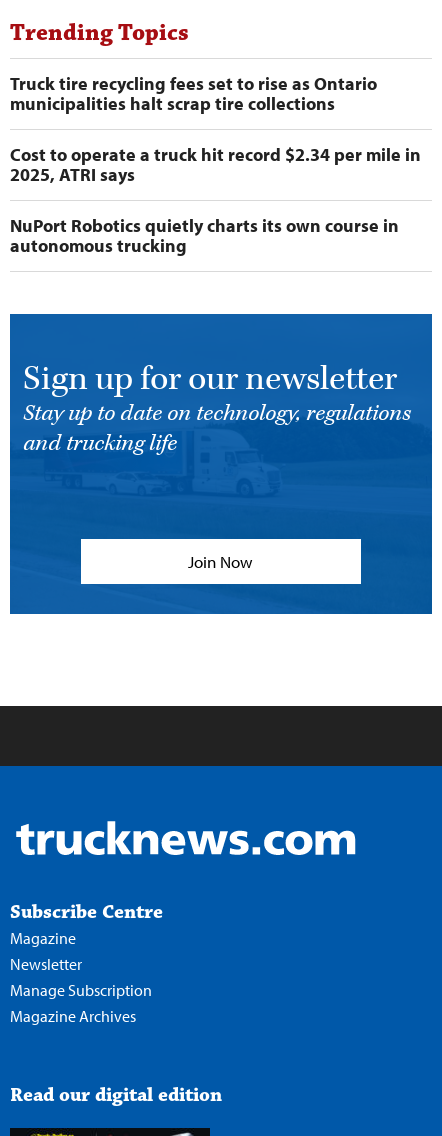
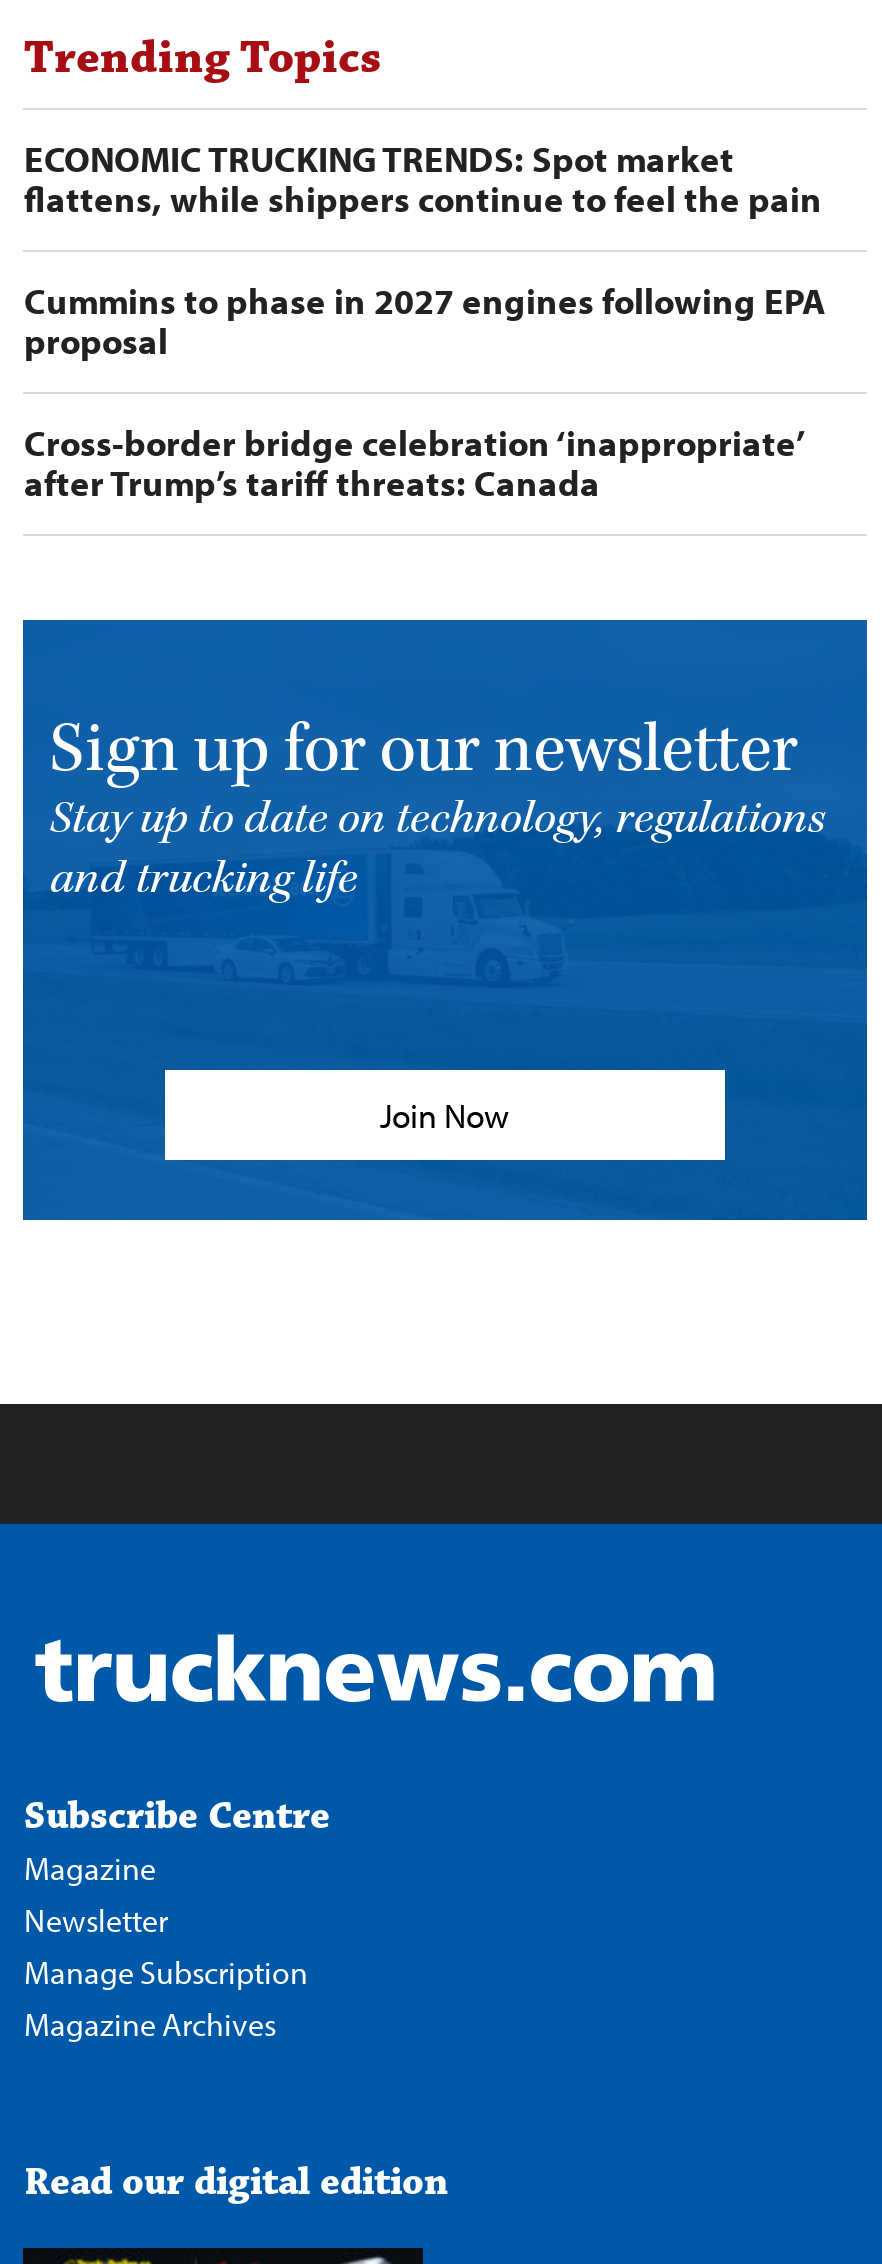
[10,72,377,115] Truck tire recycling fees set to rise as Ontario | municipalities halt scrap tire collections -> [24,135,822,221] ECONOMIC TRUCKING TRENDS: Spot market | flattens, while shippers continue to feel the pain
[10,143,421,186] Cost to operate a truck hit record $2.34 per mile in | 2025, ATRI says -> [24,277,826,363] Cummins to phase in 2027 engines following EPA | proposal
[10,214,399,257] NuPort Robotics quietly charts its own course in | autonomous trucking -> [24,419,804,505] Cross-border bridge celebration ‘inappropriate’ | after Trump’s tariff threats: Canada

